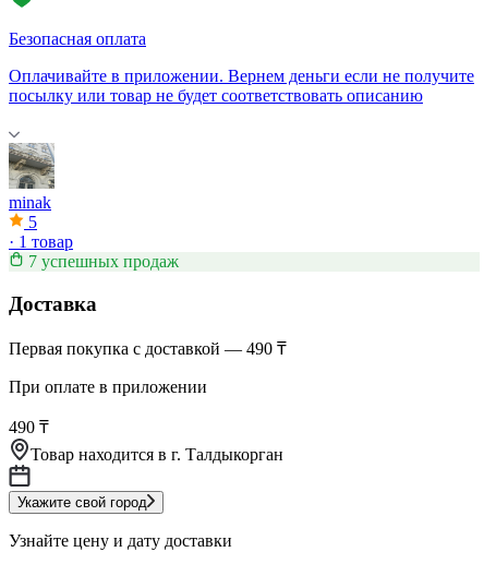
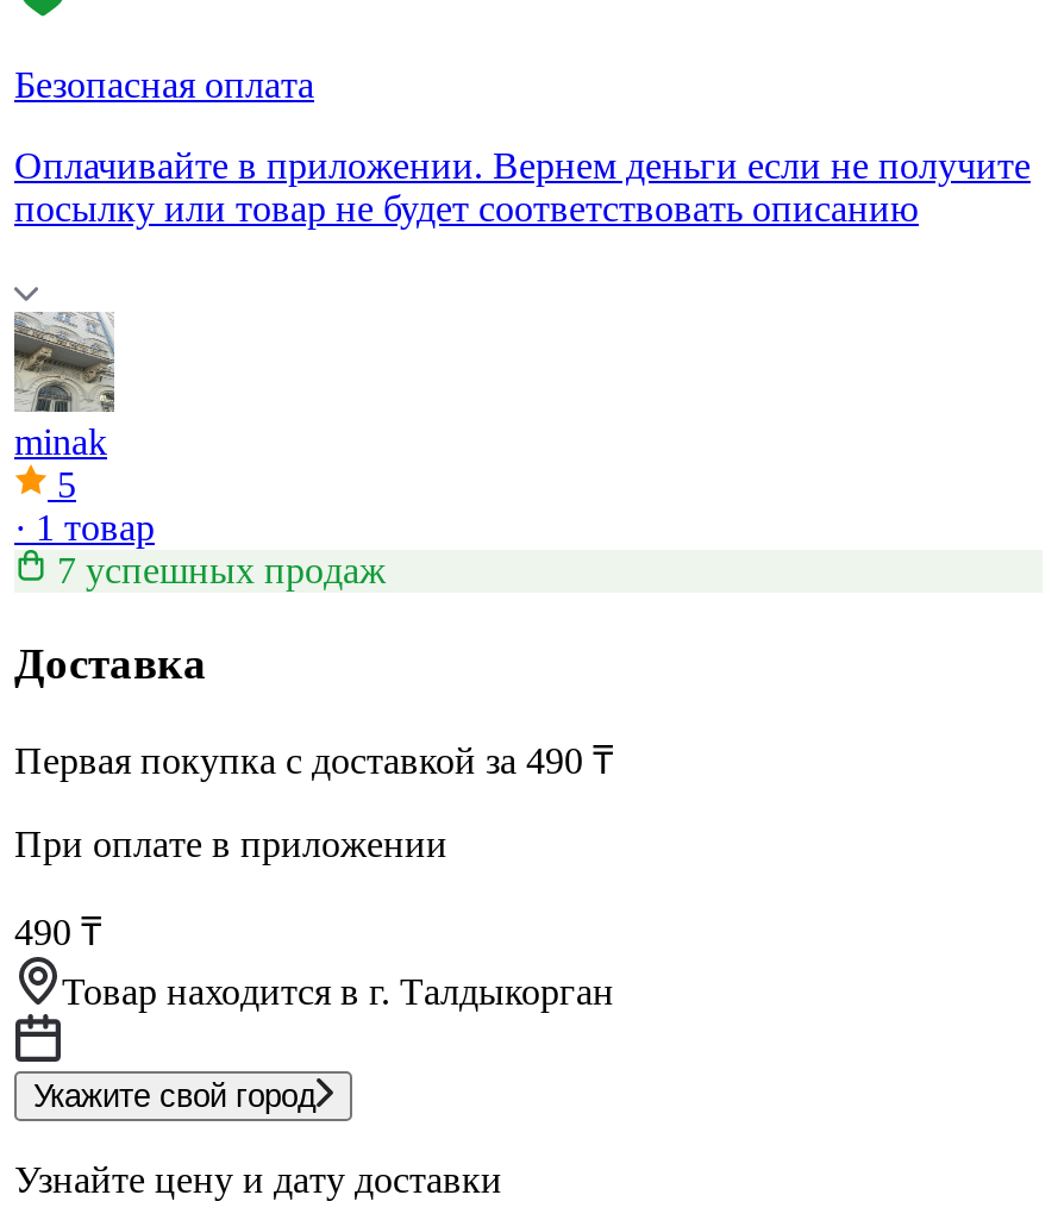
[9,340,287,358] Первая покупка с доставкой — 490 ₸ -> [14,741,614,782] Первая покупка с доставкой за 490 ₸

